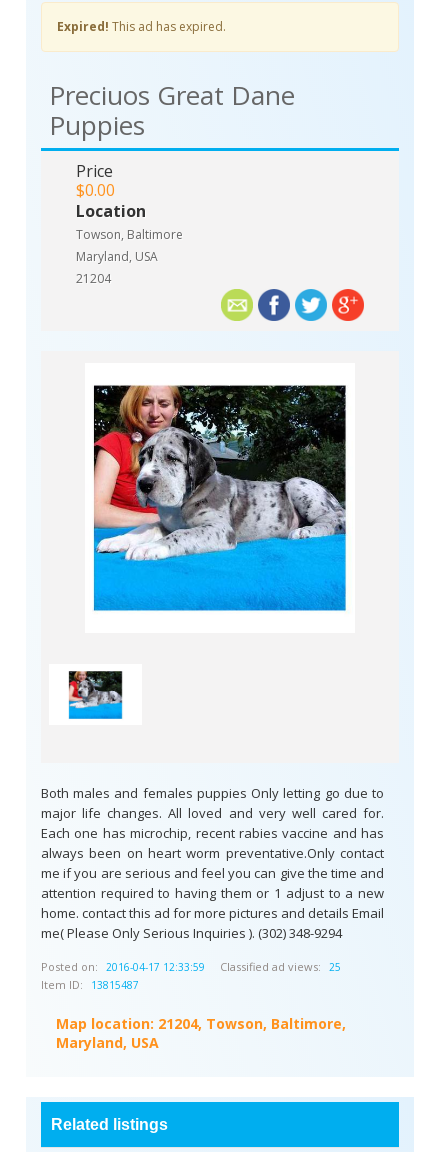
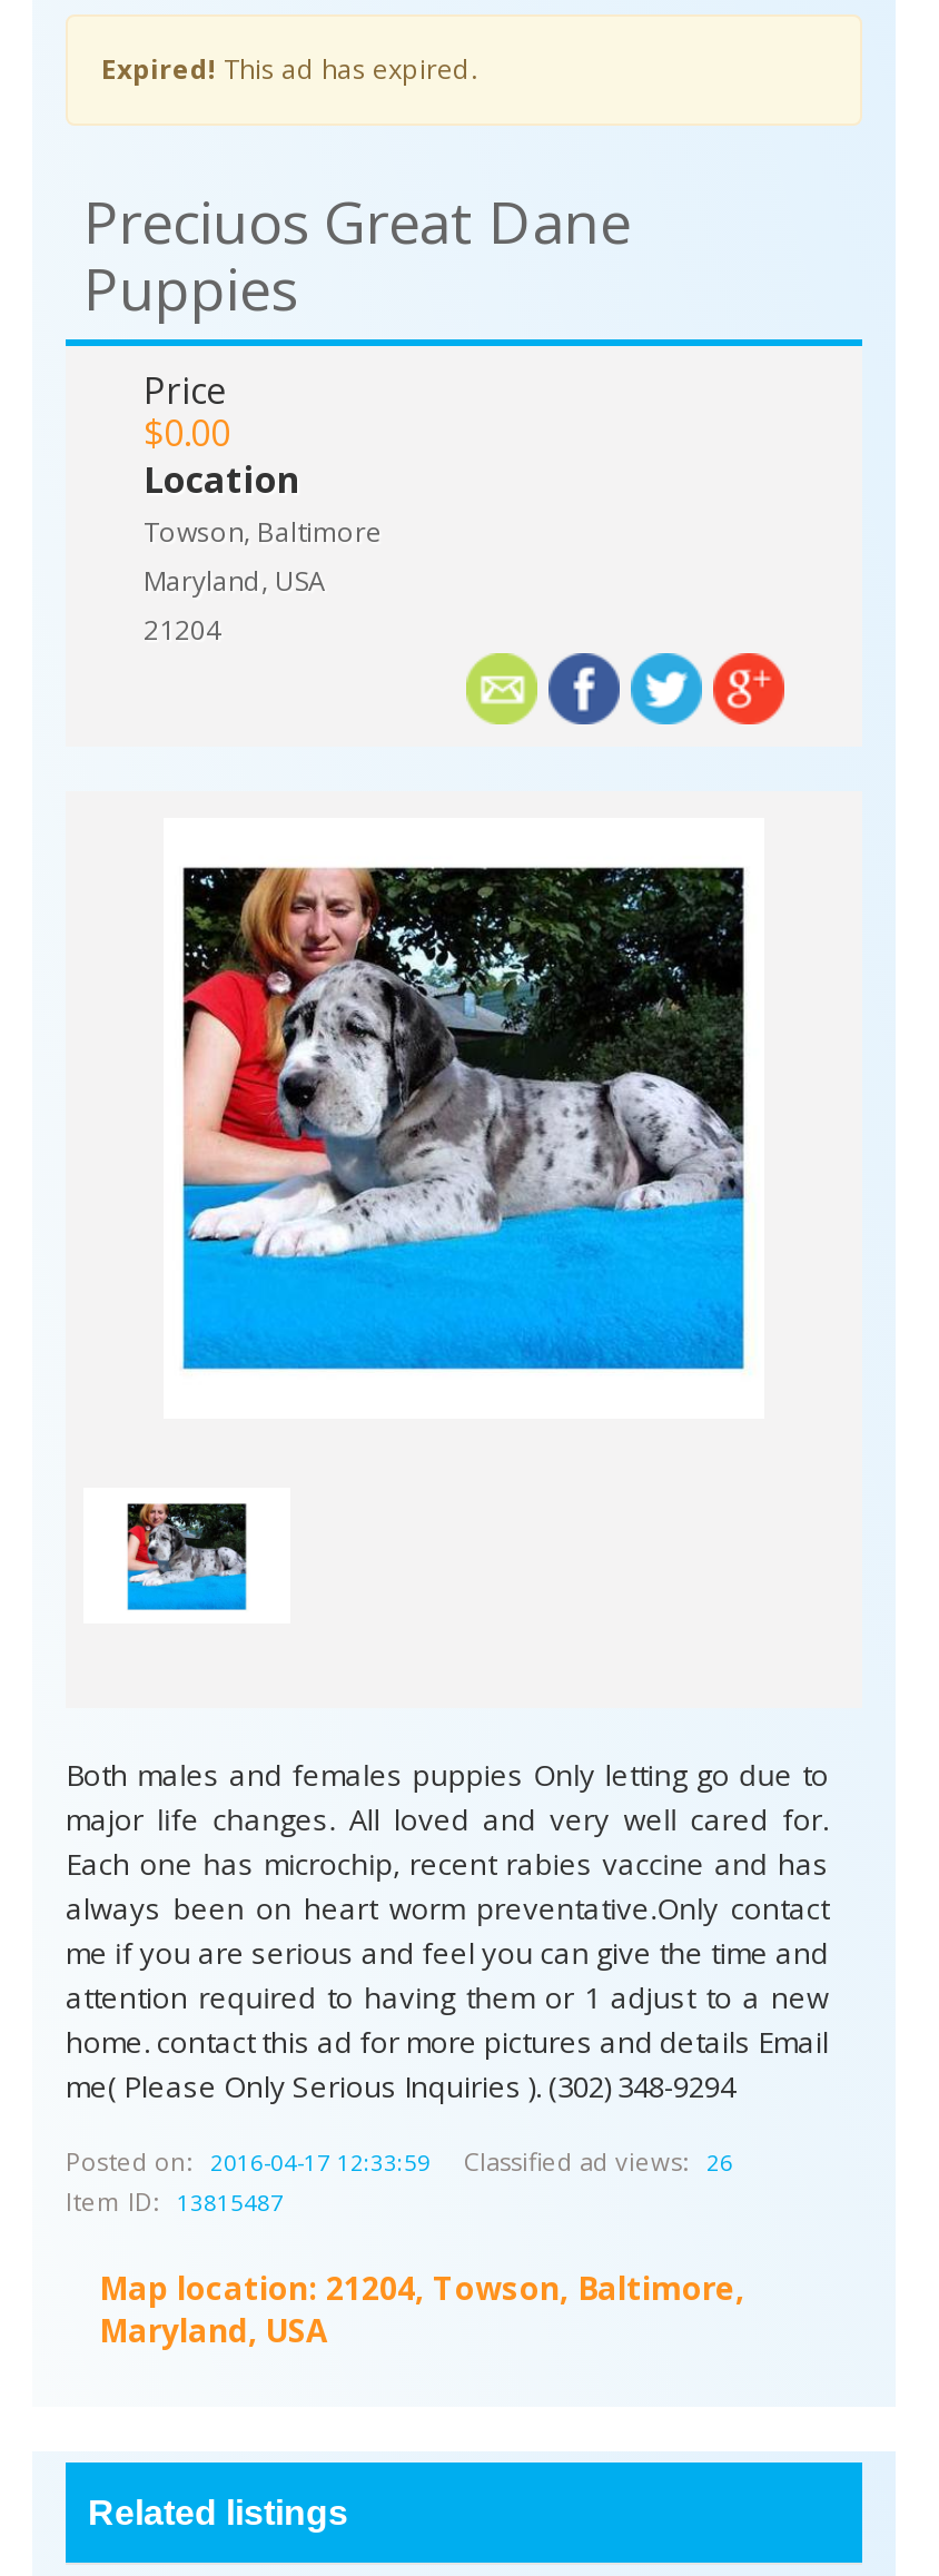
[220,959,341,974] Classified ad views: 25 -> [464,2144,733,2178] Classified ad views: 26

